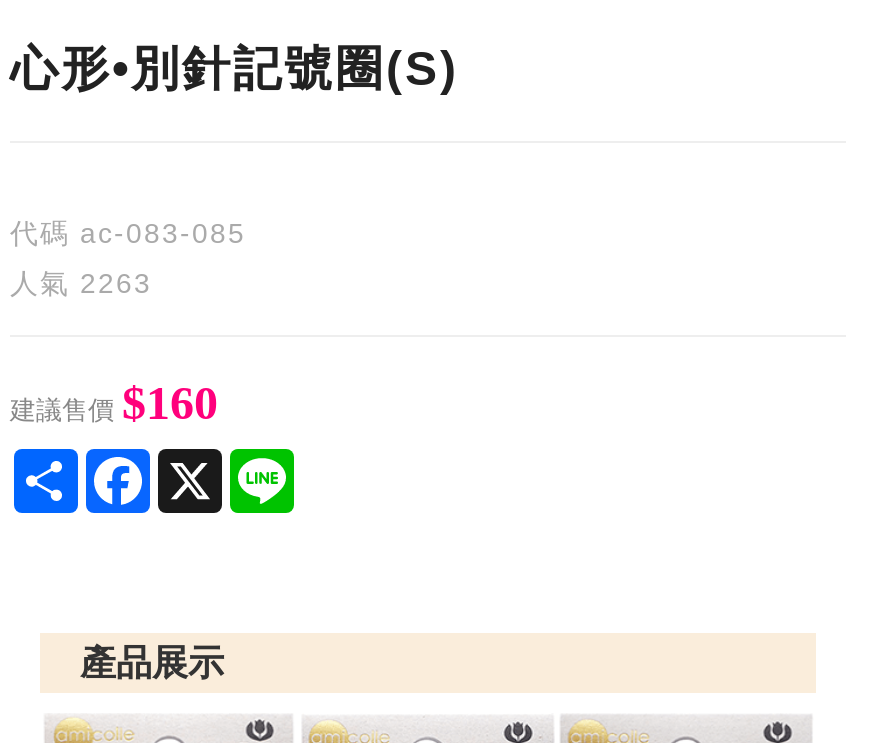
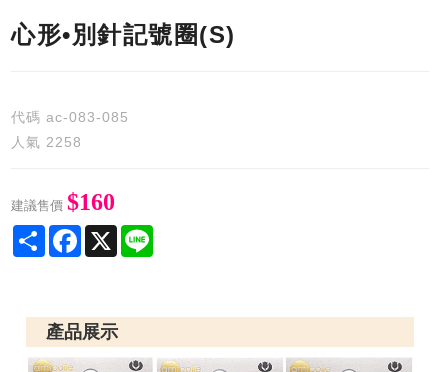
[10,266,152,298] 人氣2263 -> [11,133,82,149] 人氣2258

